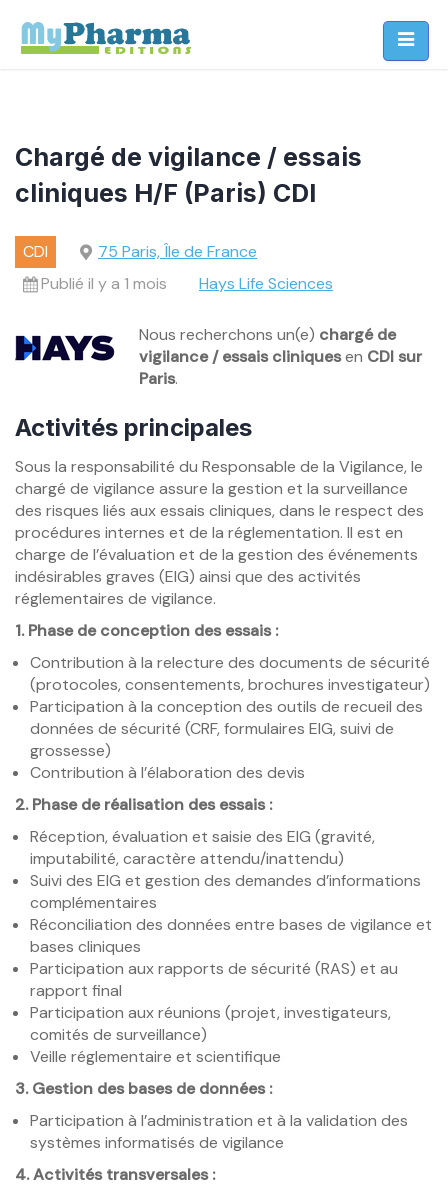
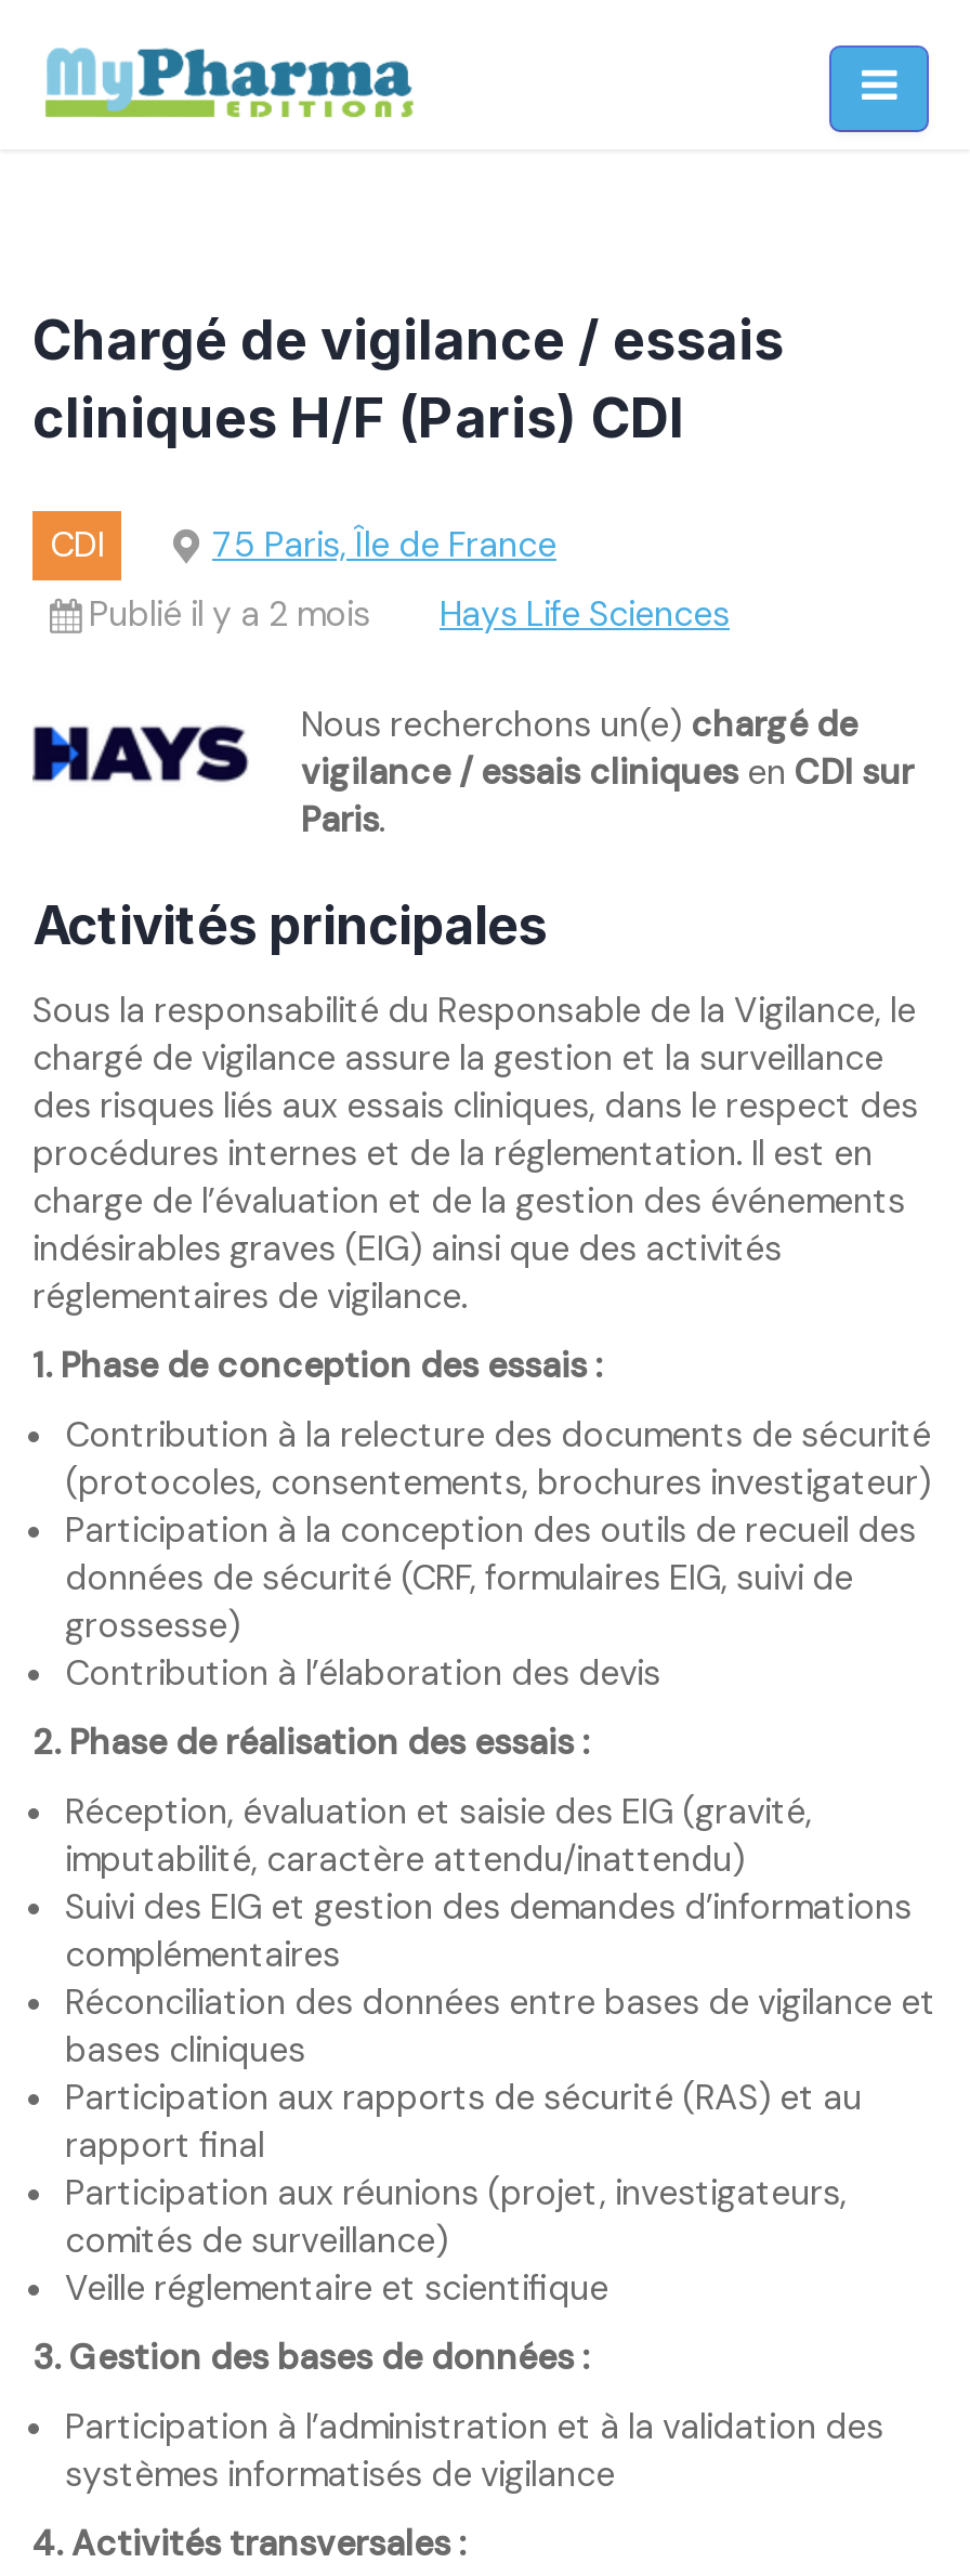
[41,273,167,294] Publié il y a 1 mois -> [89,591,370,637] Publié il y a 2 mois

